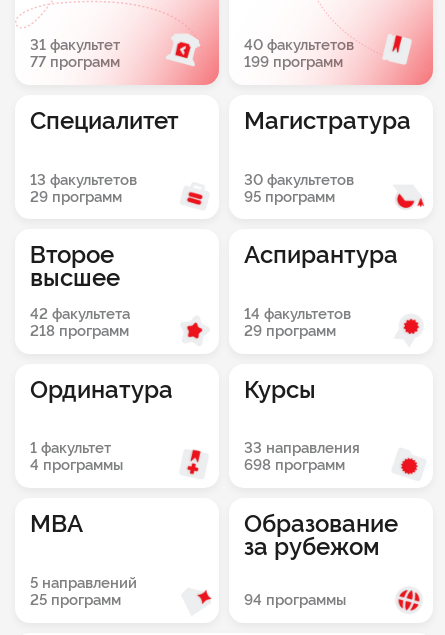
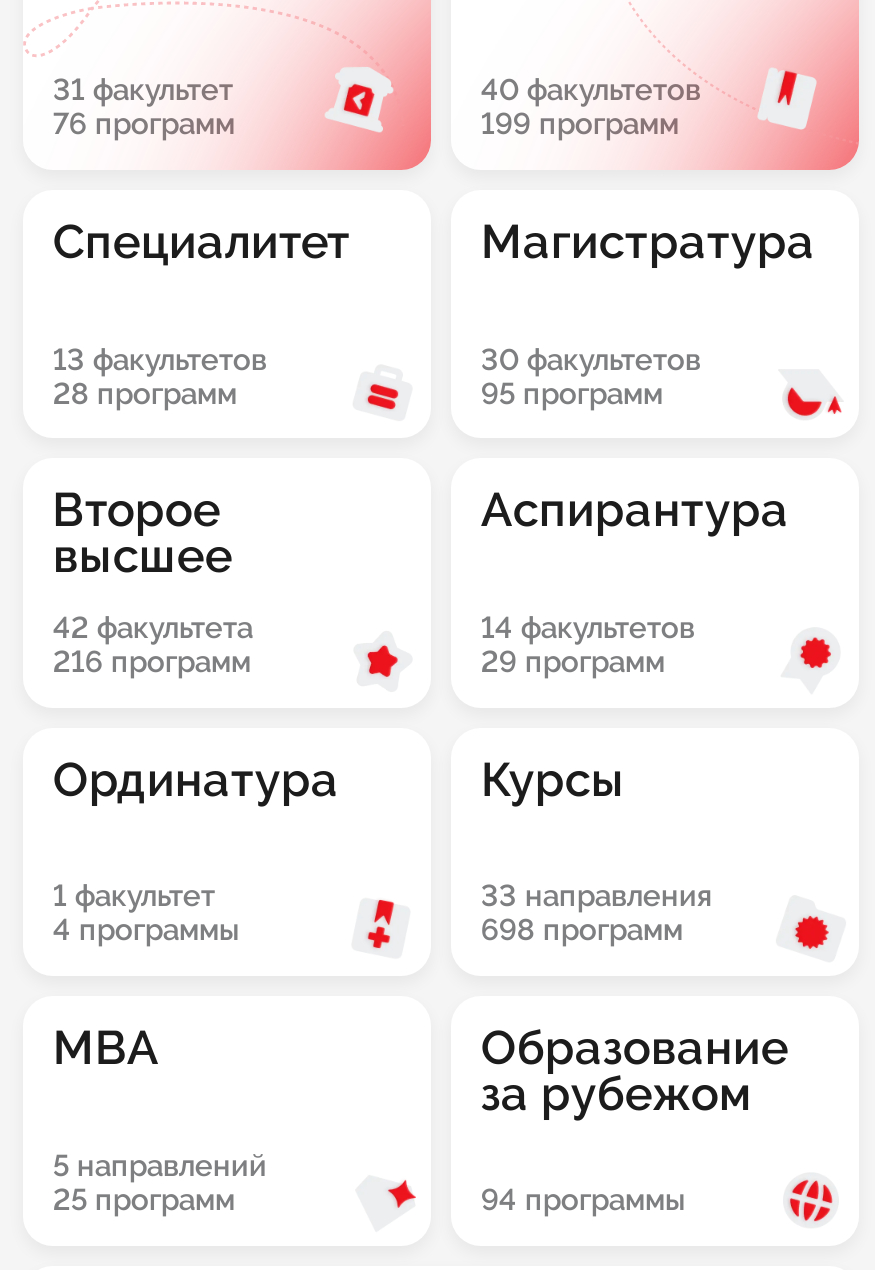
[30,53,120,70] 77 программ -> [53,106,235,140] 76 программ
[30,187,122,204] 29 программ -> [53,375,237,409] 28 программ
[30,322,129,339] 218 программ -> [53,644,251,678] 216 программ

